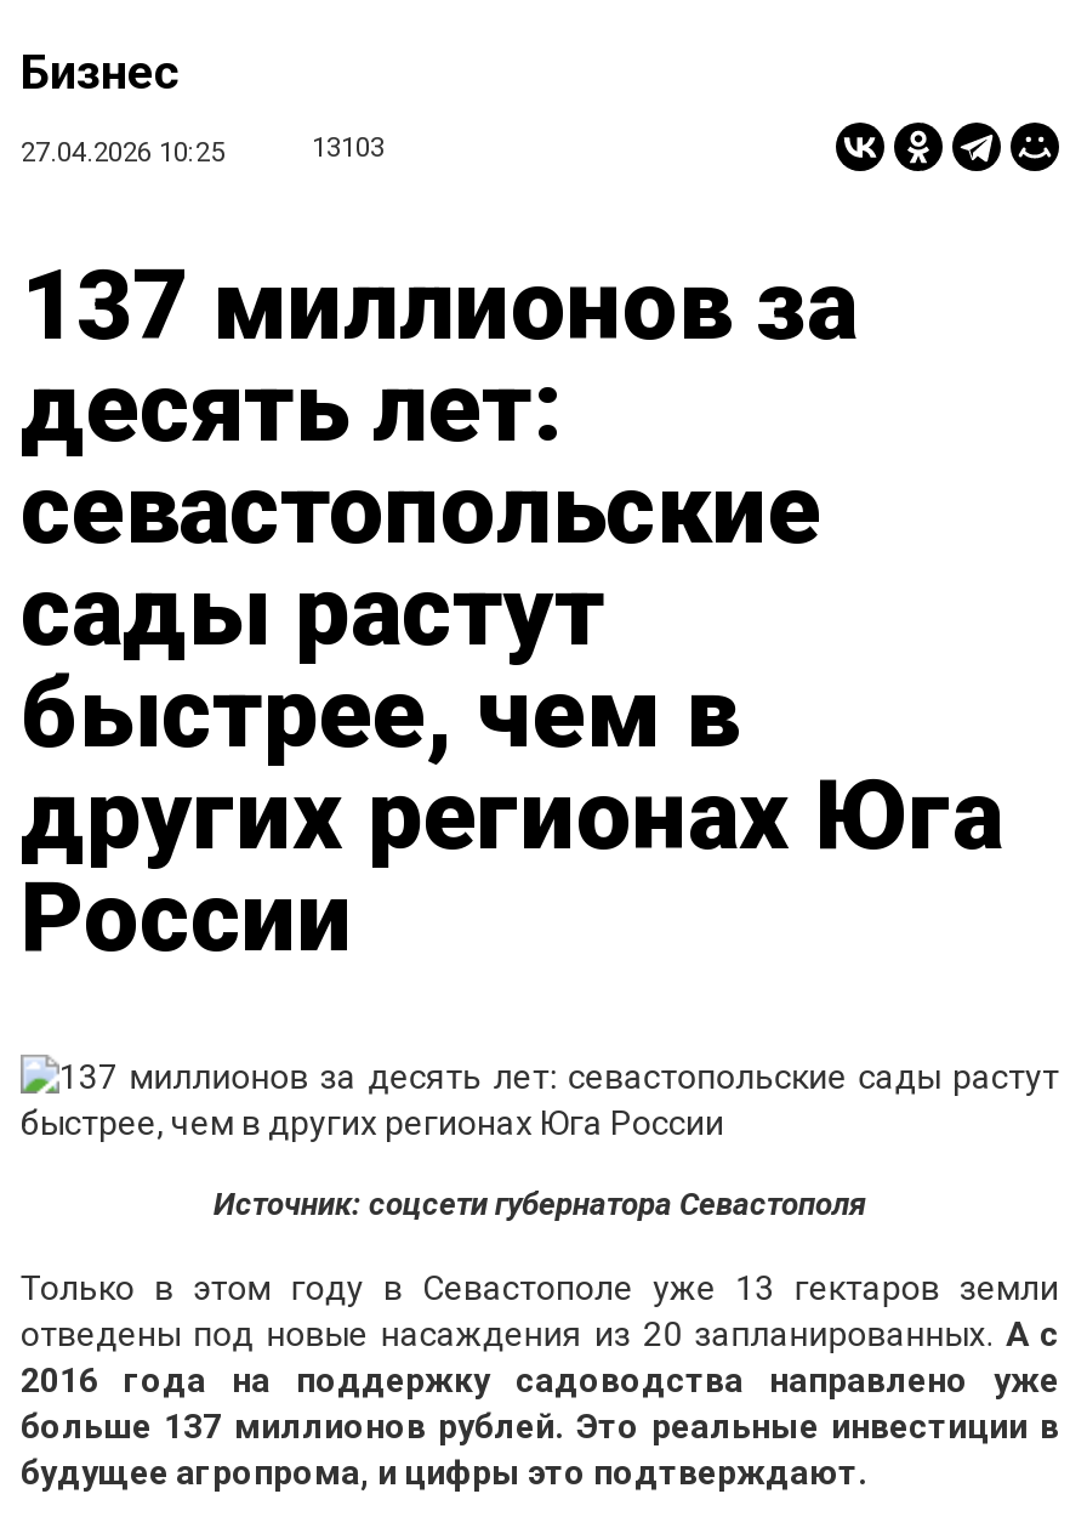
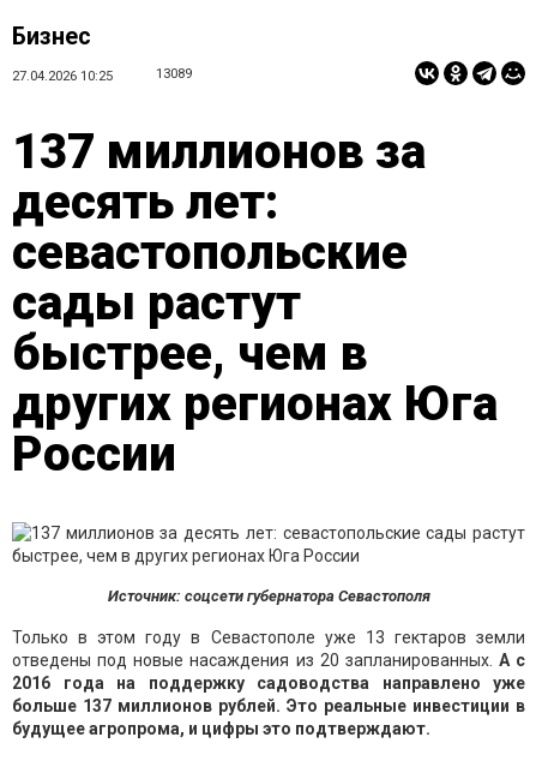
[312,132,385,164] 13103 -> [156,66,192,82] 13089

